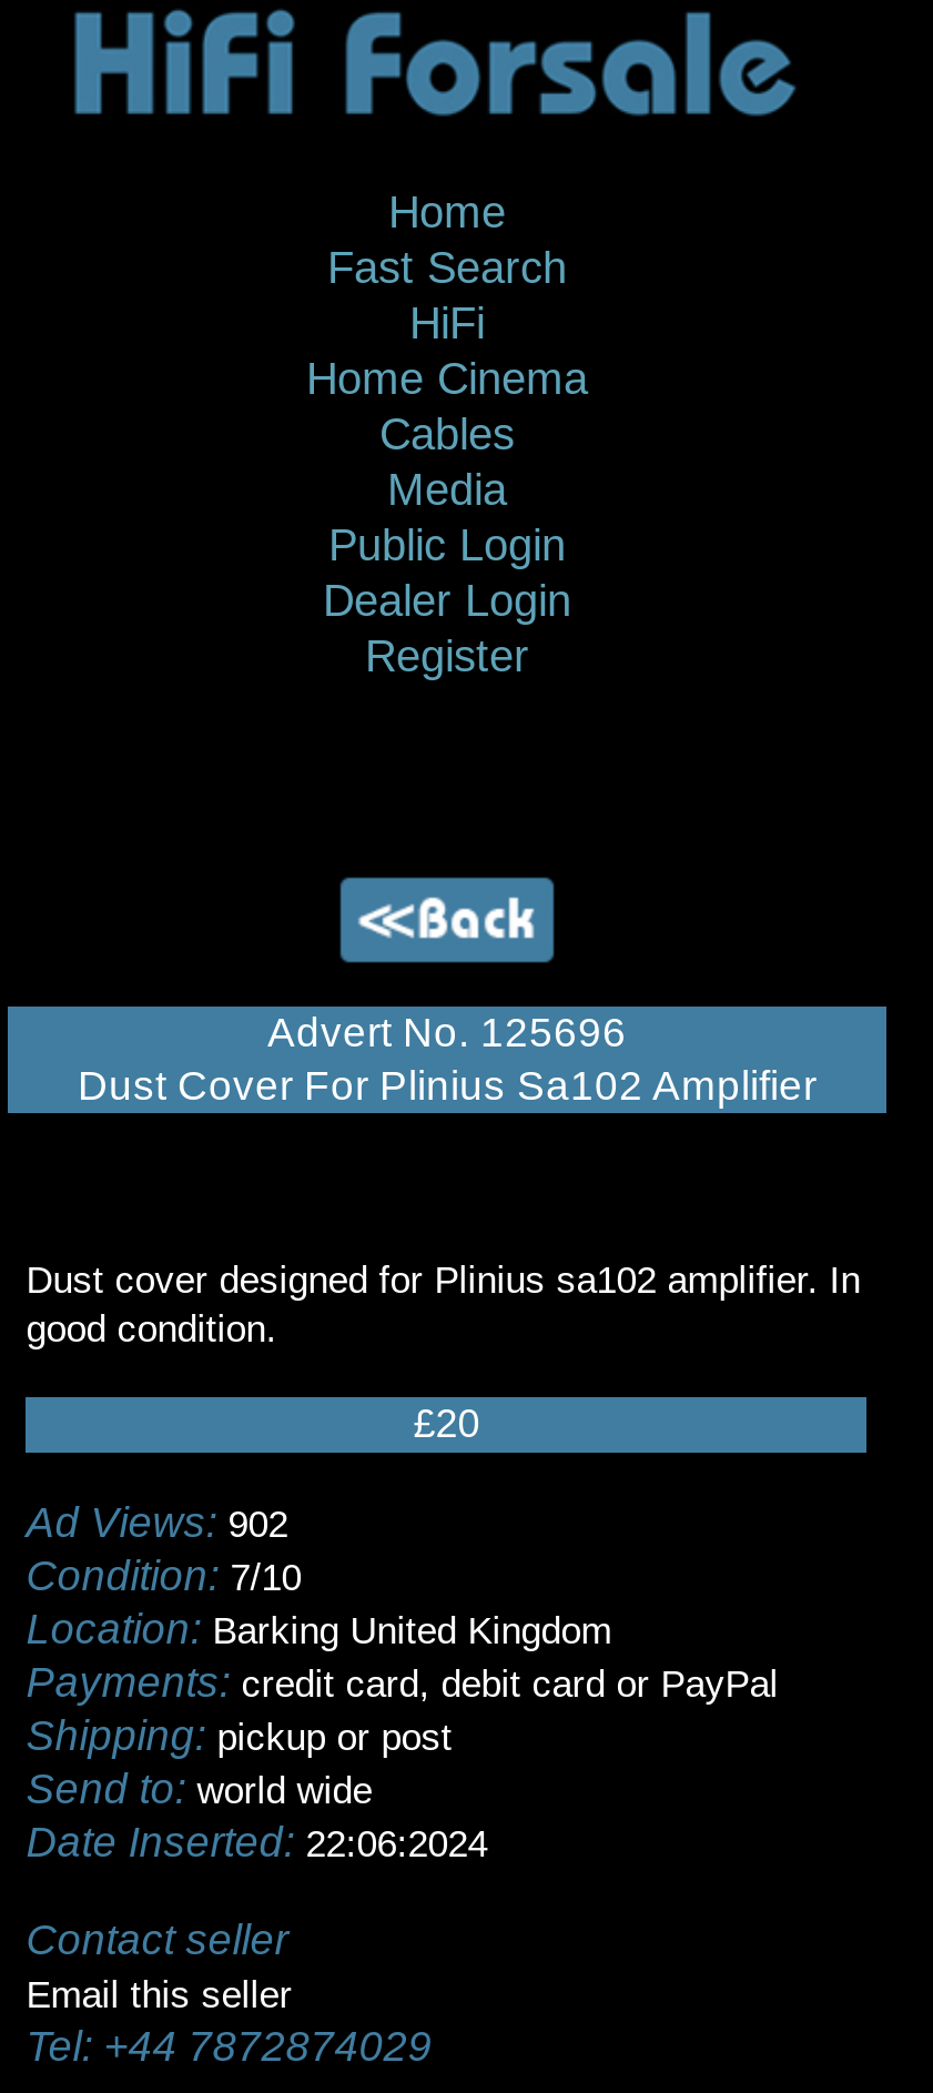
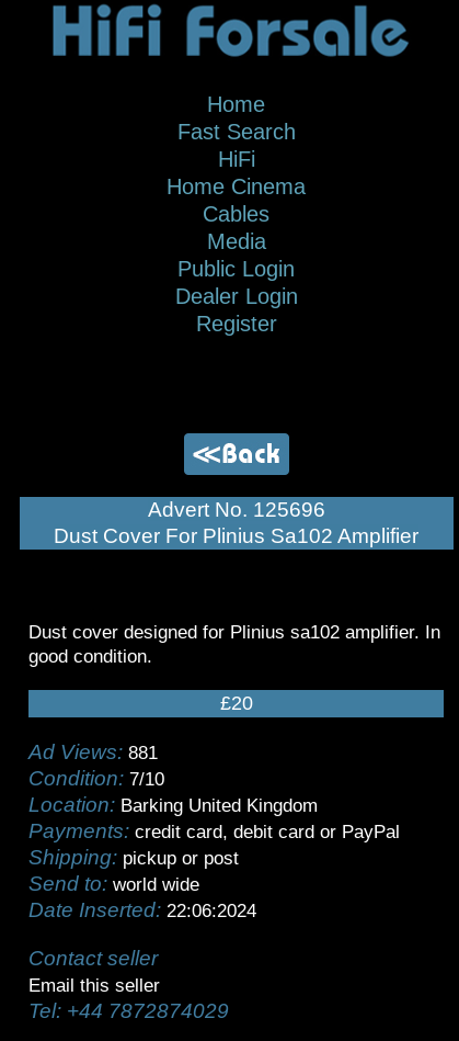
[26,1500,288,1547] Ad Views: 902 -> [29,741,158,764] Ad Views: 881

